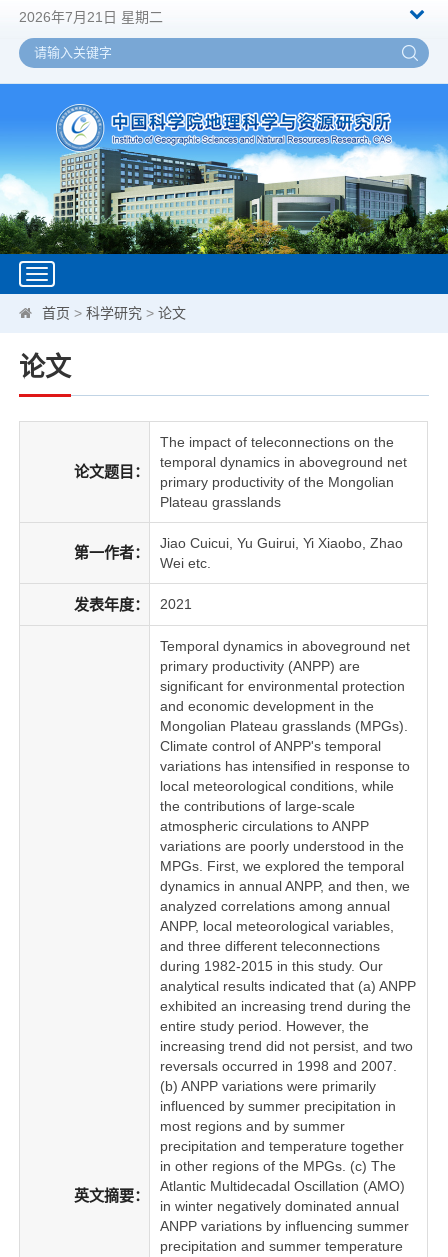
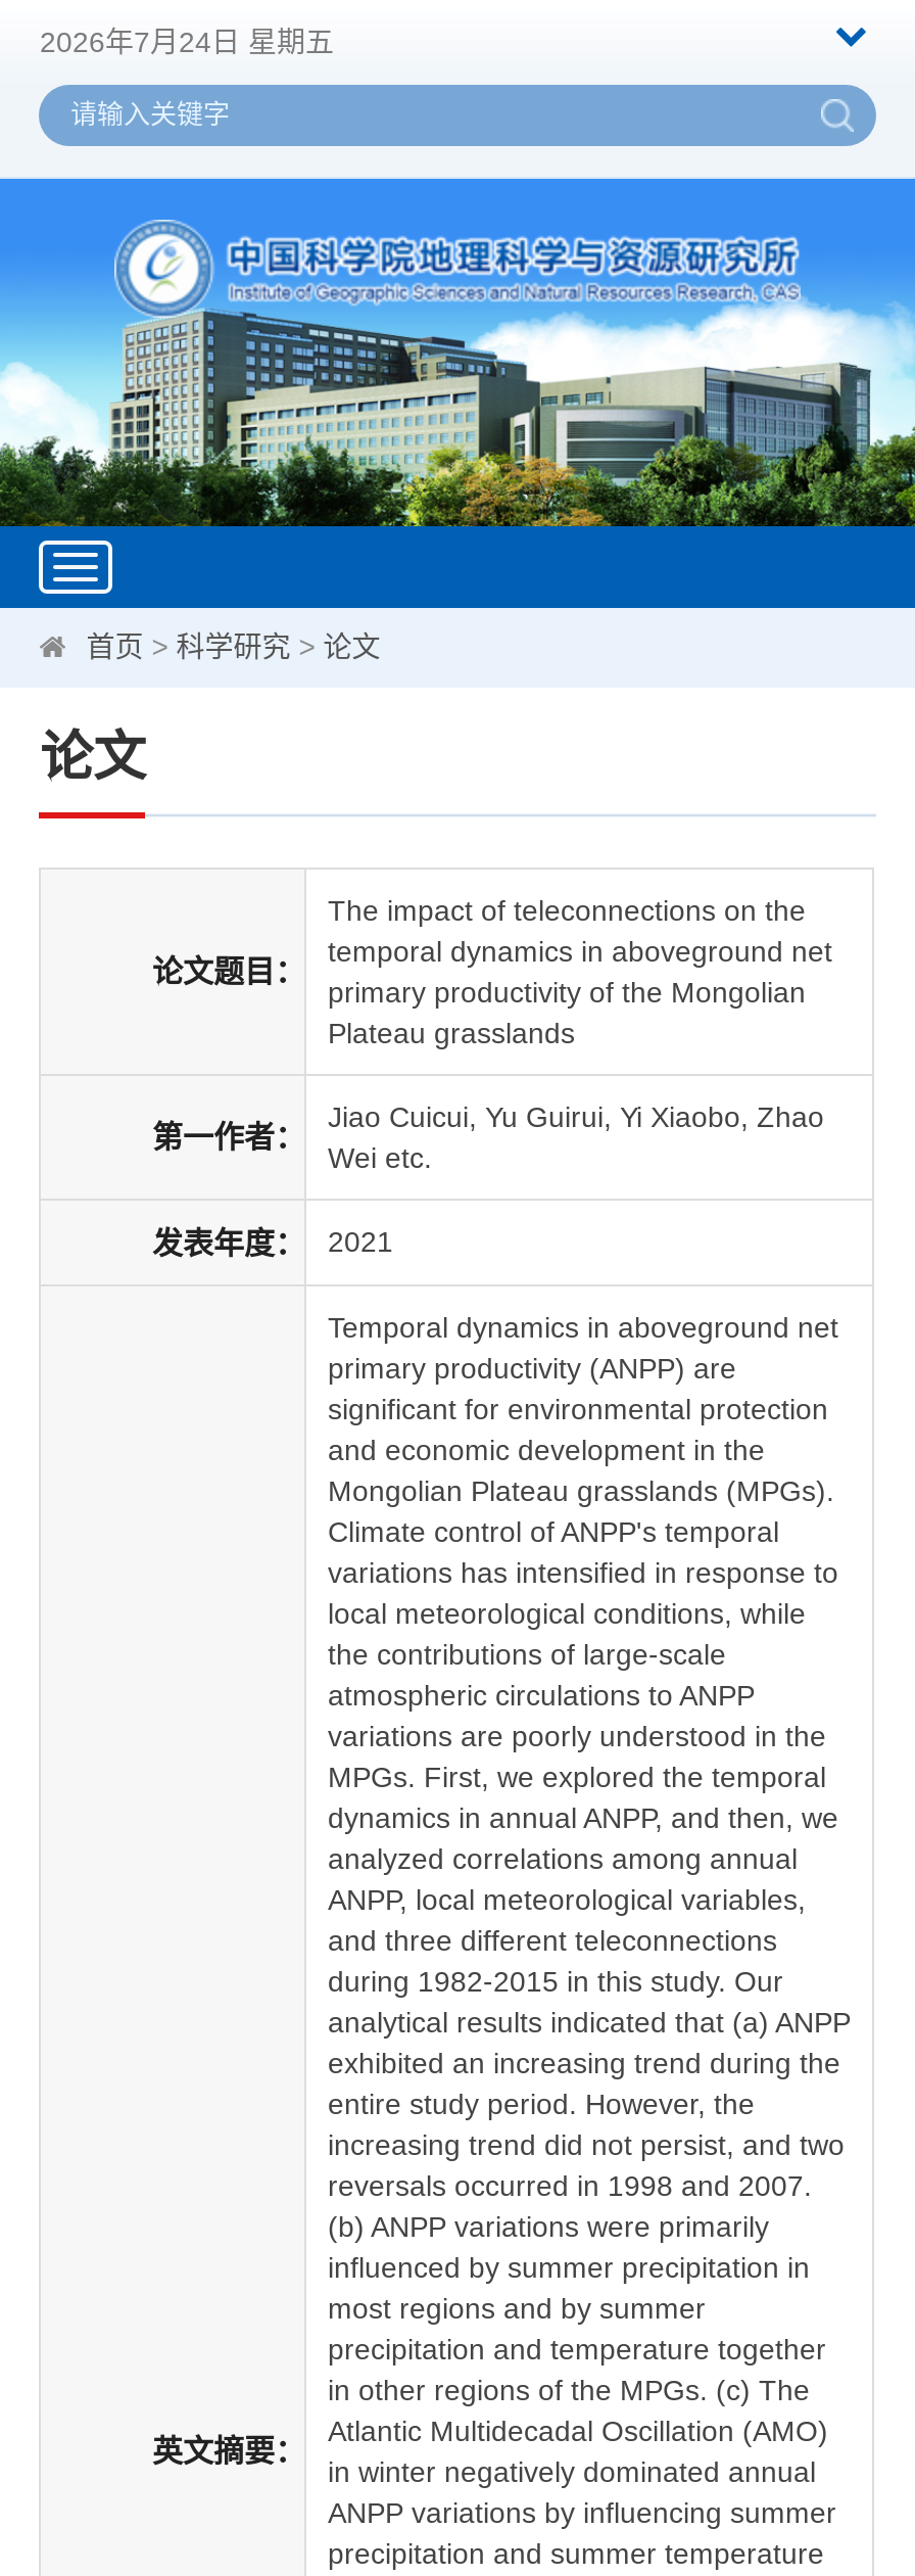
[19,9,163,25] 2026年7月21日 星期二 -> [40,26,334,58] 2026年7月24日 星期五

